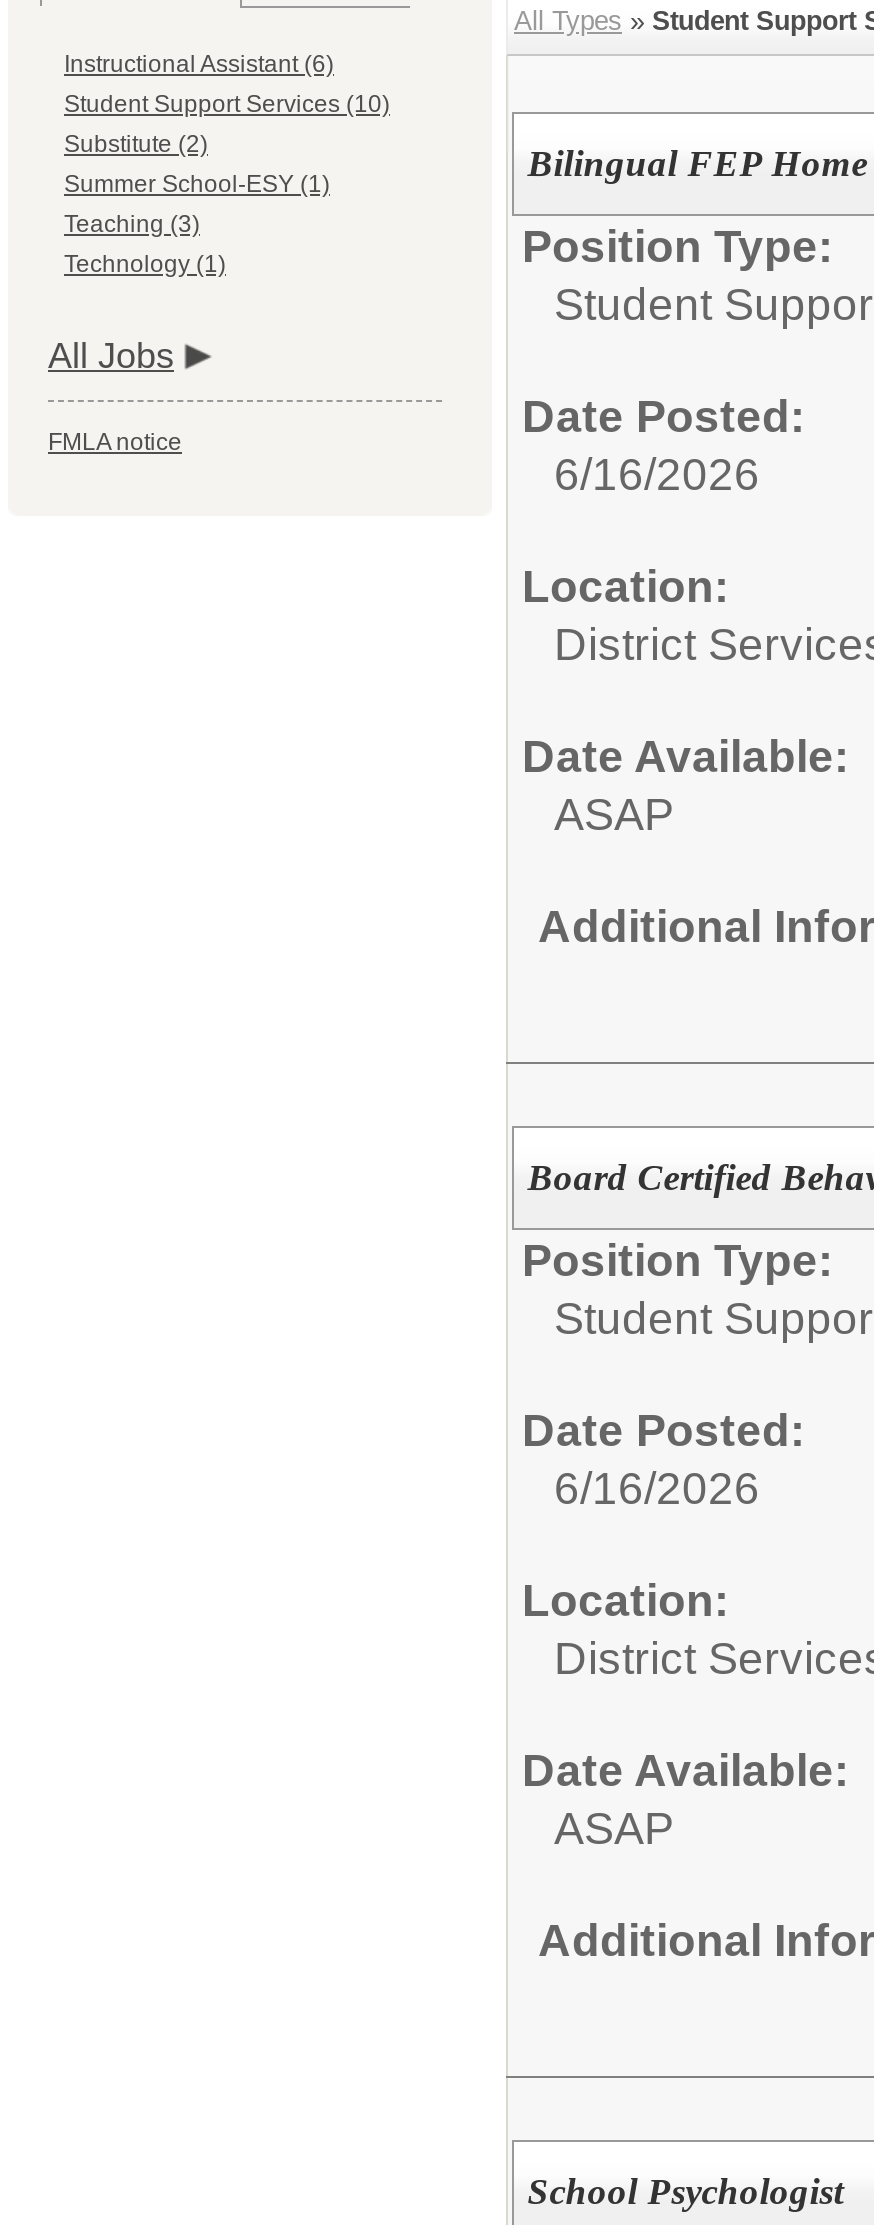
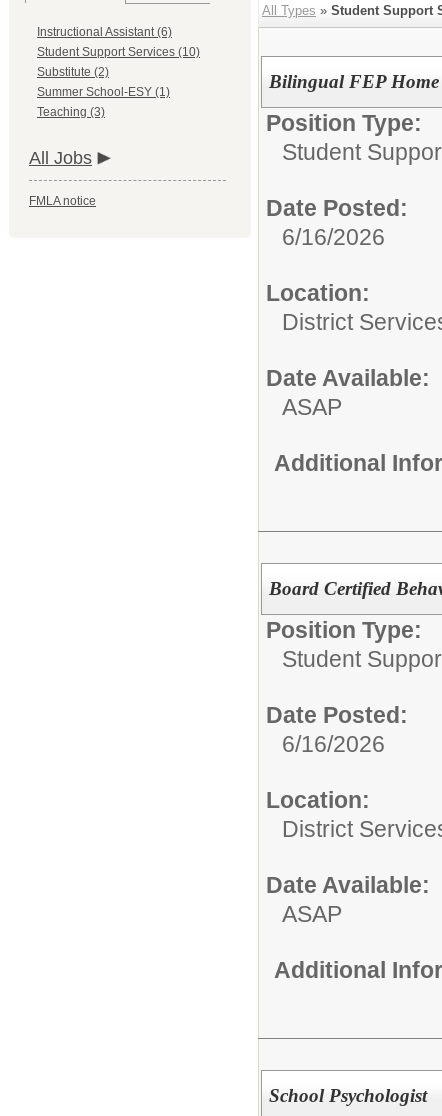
[64,250,226,278] Technology (1) -> none
moved [48,336,182,456] -> [29,148,96,208]: All Jobs | FMLA notice

